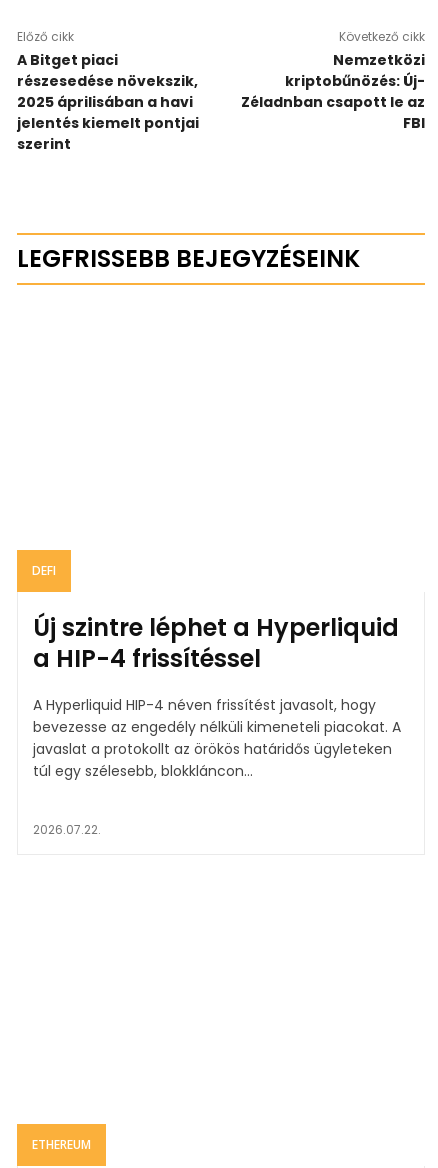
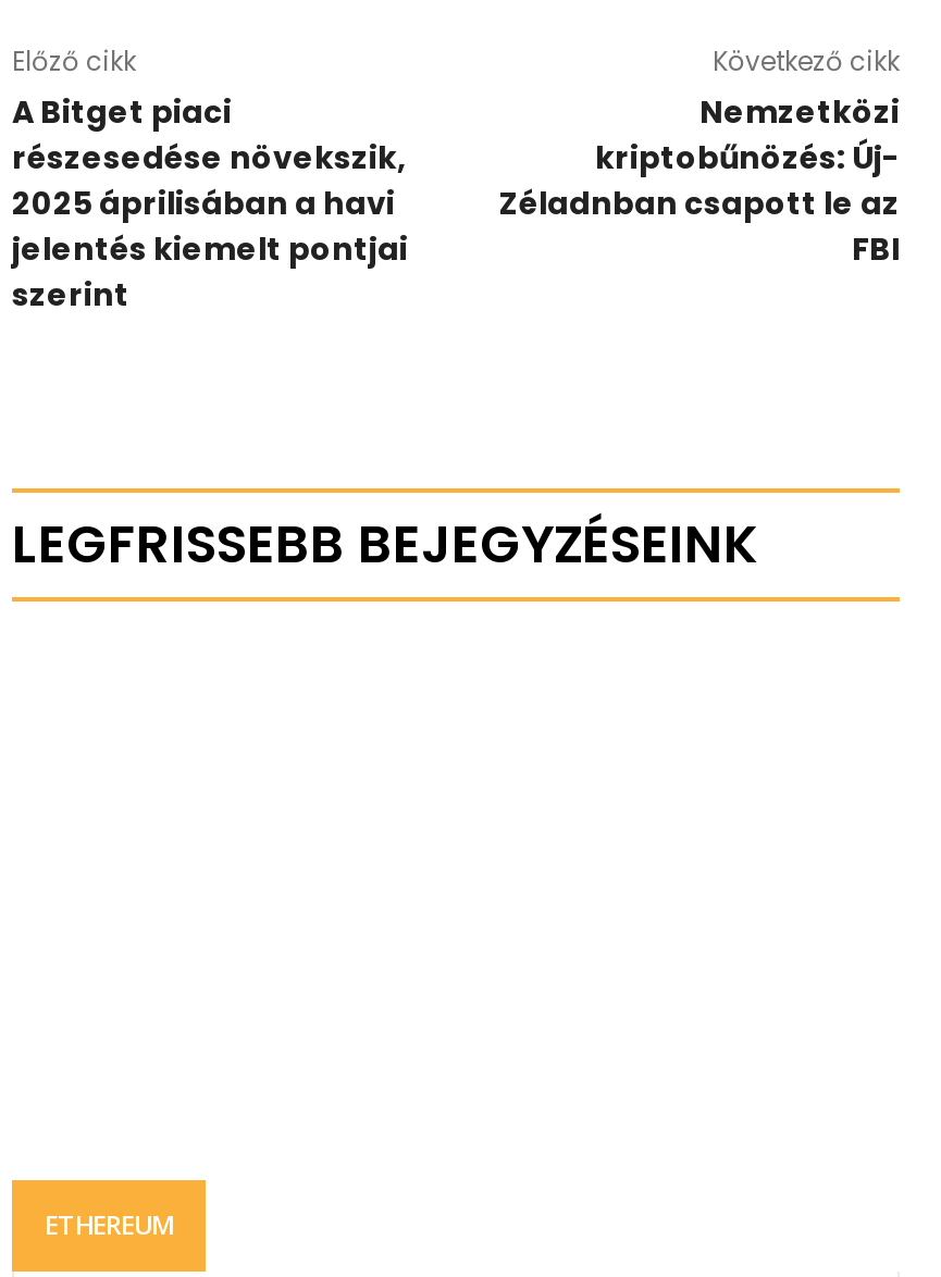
[32,562,401,838] DEFI | Új szintre léphet a Hyperliquid | a HIP-4 frissítéssel | A Hyperliquid HIP-4 néven frissítést javasolt, hogy | bevezesse az engedély nélküli kimeneteli piacokat. A | javaslat a protokollt az örökös határidős ügyleteken | túl egy szélesebb, blokkláncon... | 2026.07.22. -> none

